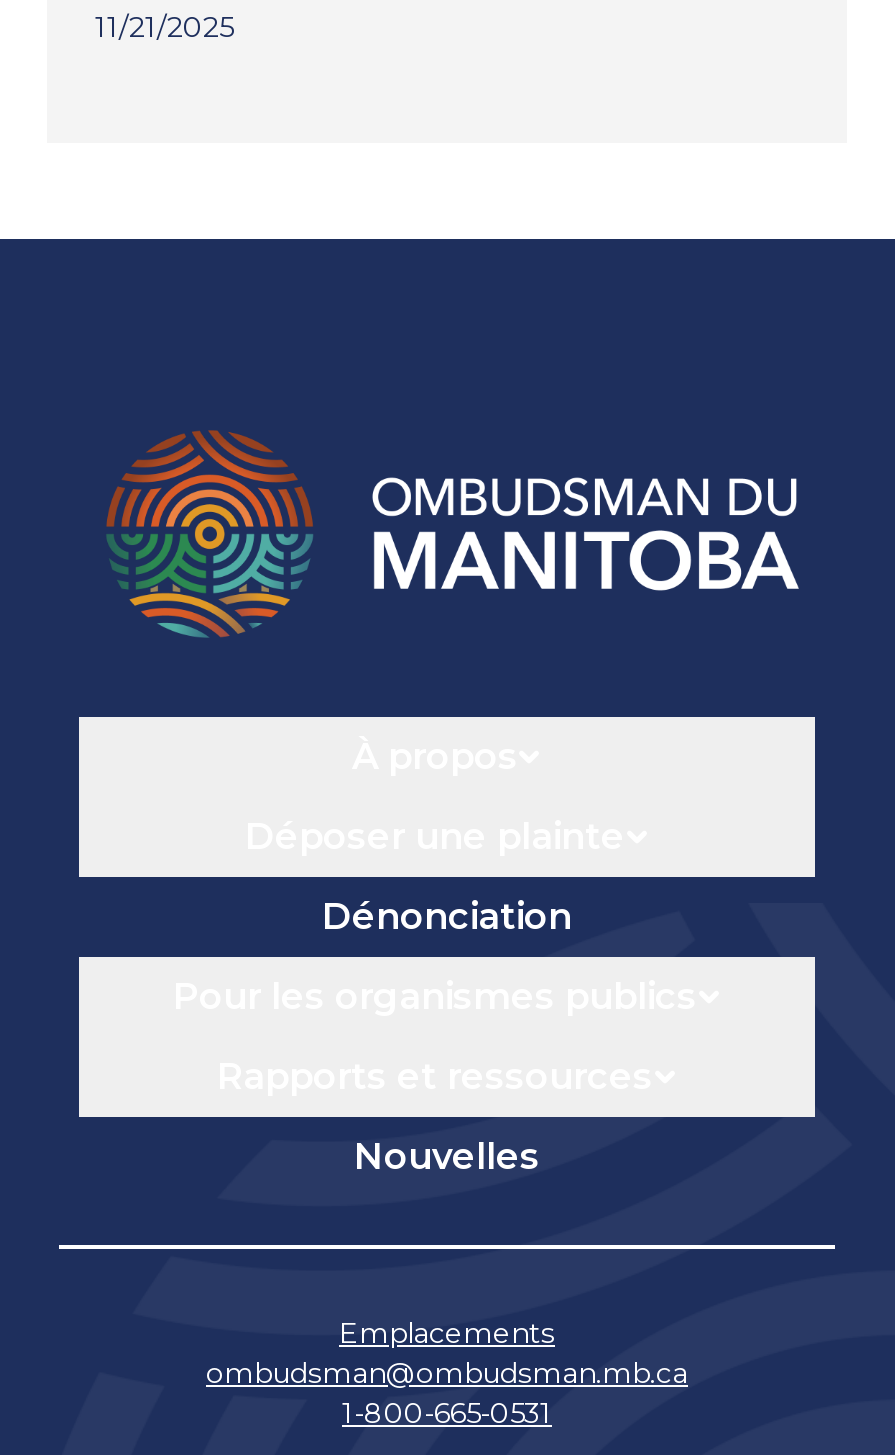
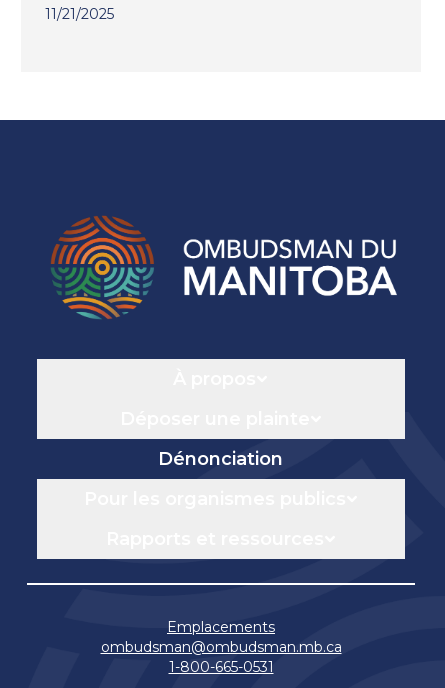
[354,1135,540,1179] Nouvelles -> none

